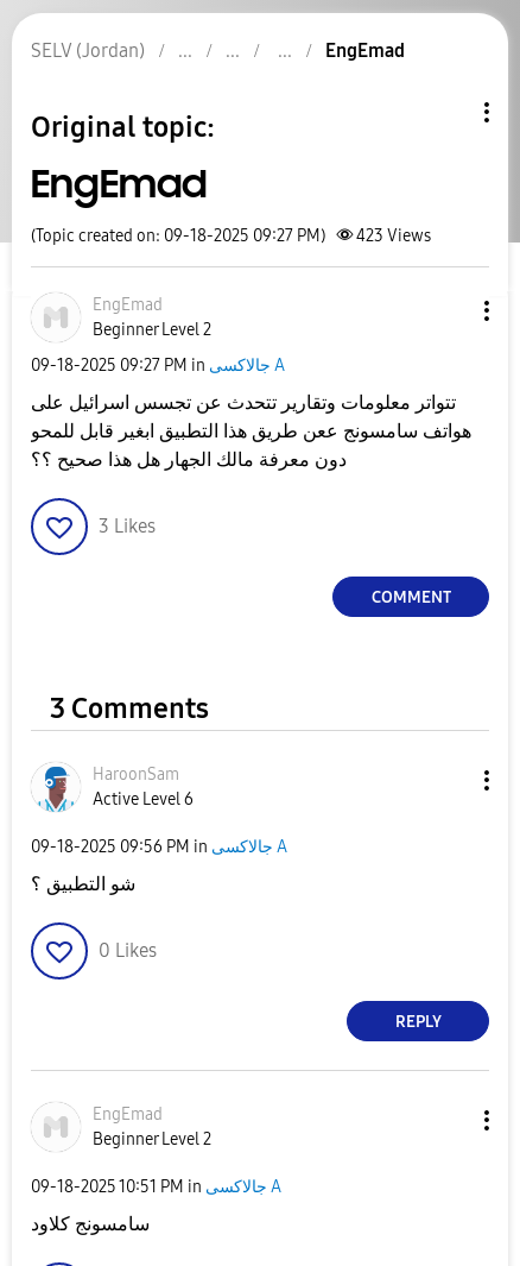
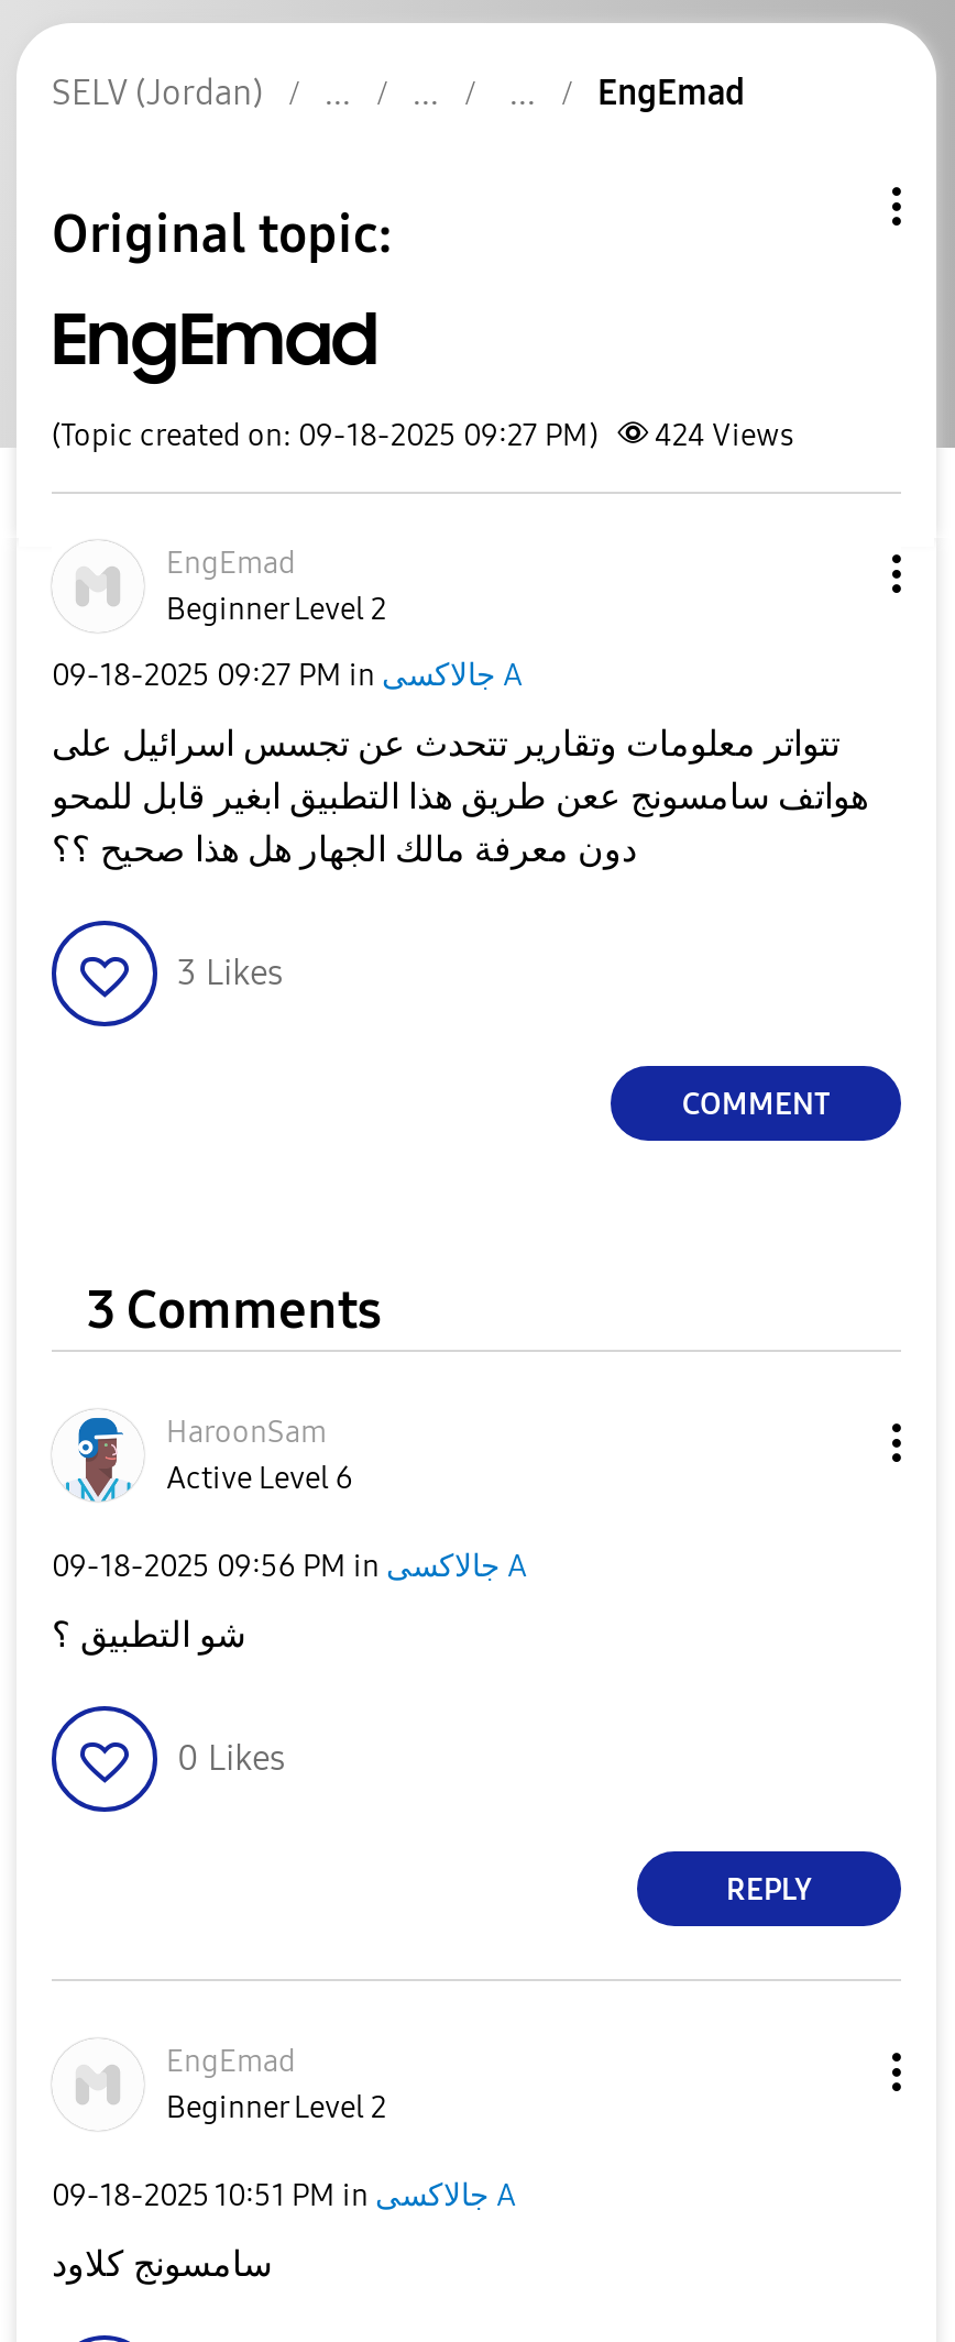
[31,226,431,246] (Topic created on: 09-18-2025 09:27 PM) 423 Views -> [52,417,793,454] (Topic created on: 09-18-2025 09:27 PM) 424 Views

